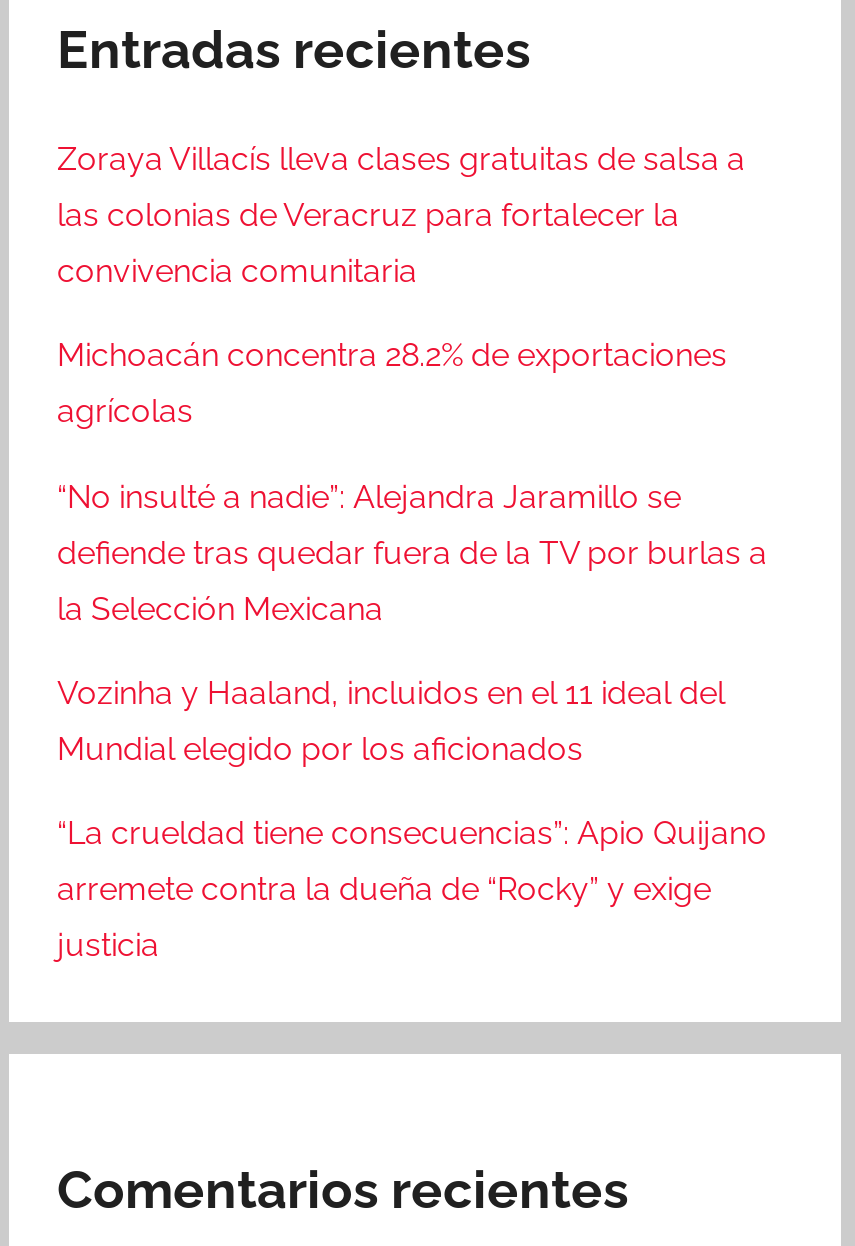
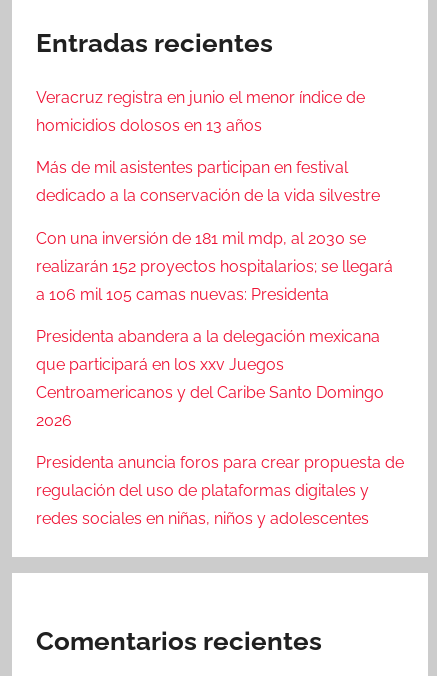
[57,140,767,965] Zoraya Villacís lleva clases gratuitas de salsa a | las colonias de Veracruz para fortalecer la | convivencia comunitaria | Michoacán concentra 28.2% de exportaciones | agrícolas | “No insulté a nadie”: Alejandra Jaramillo se | defiende tras quedar fuera de la TV por burlas a | la Selección Mexicana | Vozinha y Haaland, incluidos en el 11 ideal del | Mundial elegido por los aficionados | “La crueldad tiene consecuencias”: Apio Quijano | arremete contra la dueña de “Rocky” y exige | justicia -> [36,88,404,528] Veracruz registra en junio el menor índice de | homicidios dolosos en 13 años | Más de mil asistentes participan en festival | dedicado a la conservación de la vida silvestre | Con una inversión de 181 mil mdp, al 2030 se | realizarán 152 proyectos hospitalarios; se llegará | a 106 mil 105 camas nuevas: Presidenta | Presidenta abandera a la delegación mexicana | que participará en los xxv Juegos | Centroamericanos y del Caribe Santo Domingo | 2026 | Presidenta anuncia foros para crear propuesta de | regulación del uso de plataformas digitales y | redes sociales en niñas, niños y adolescentes

